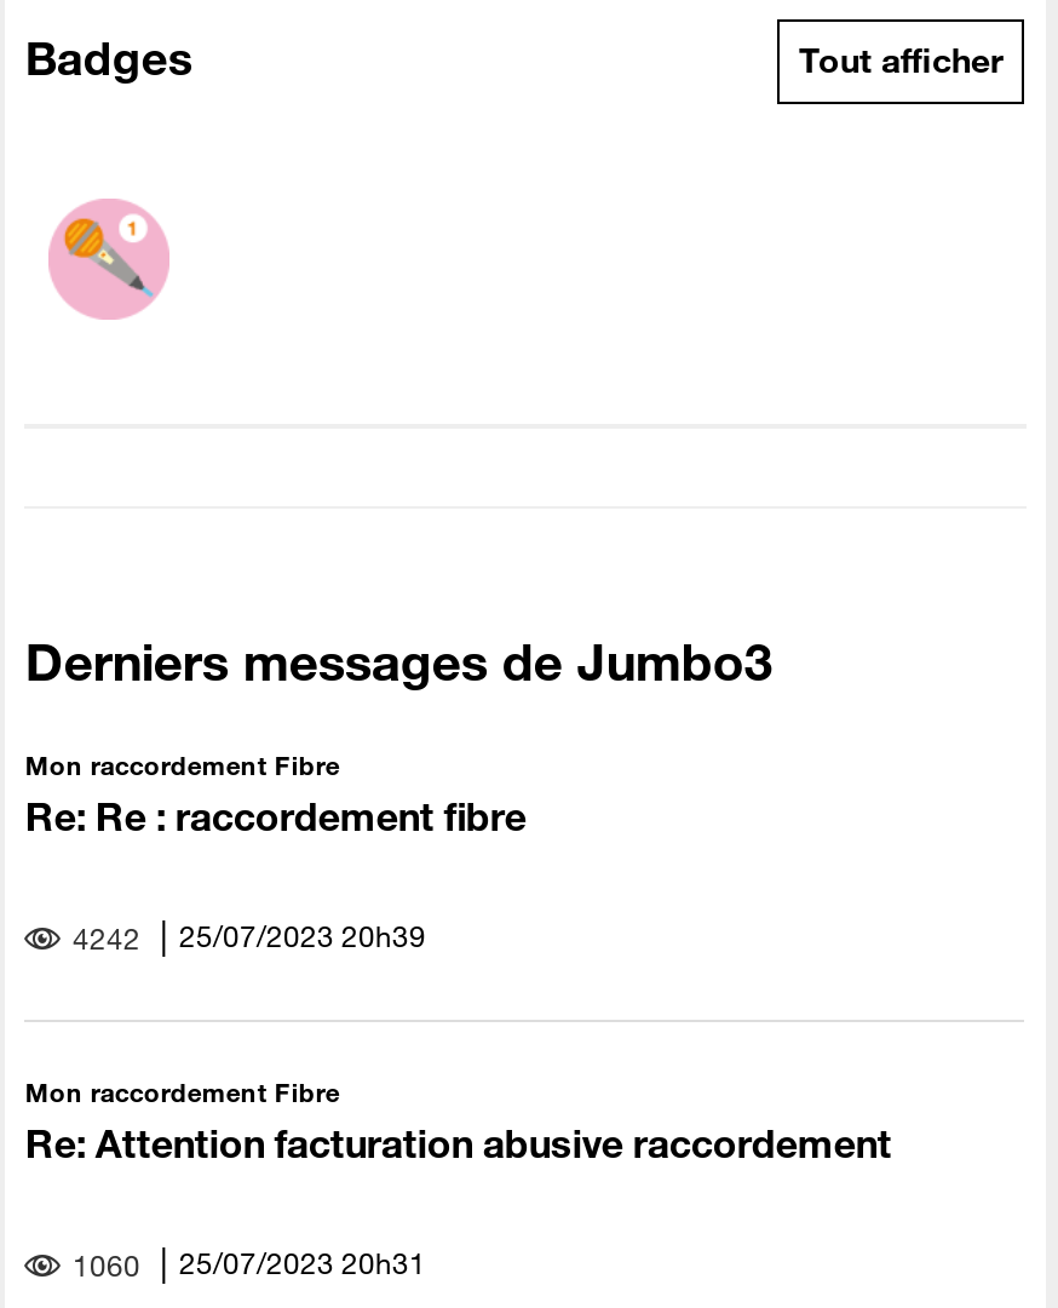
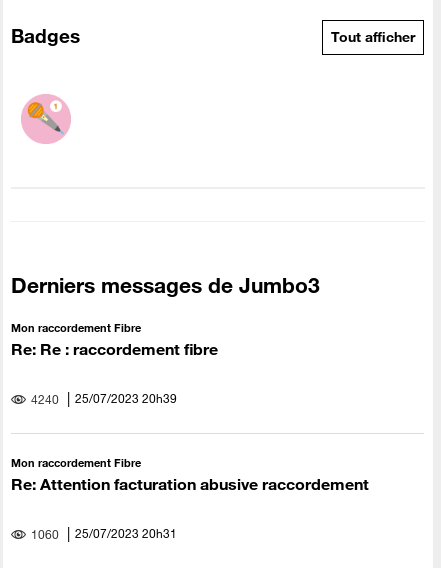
[65,915,426,956] 4242 25/07/2023 20h39 -> [28,390,177,407] 4240 25/07/2023 20h39

